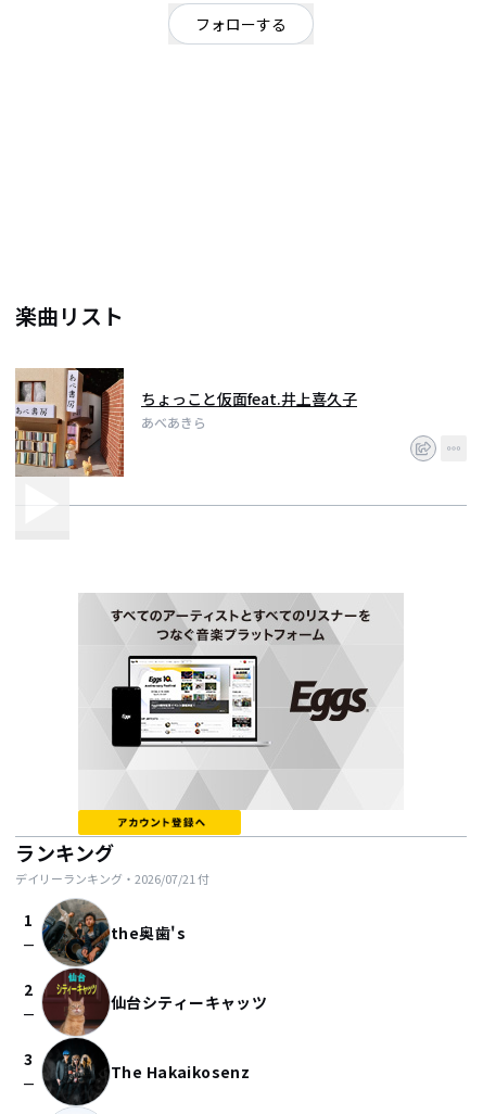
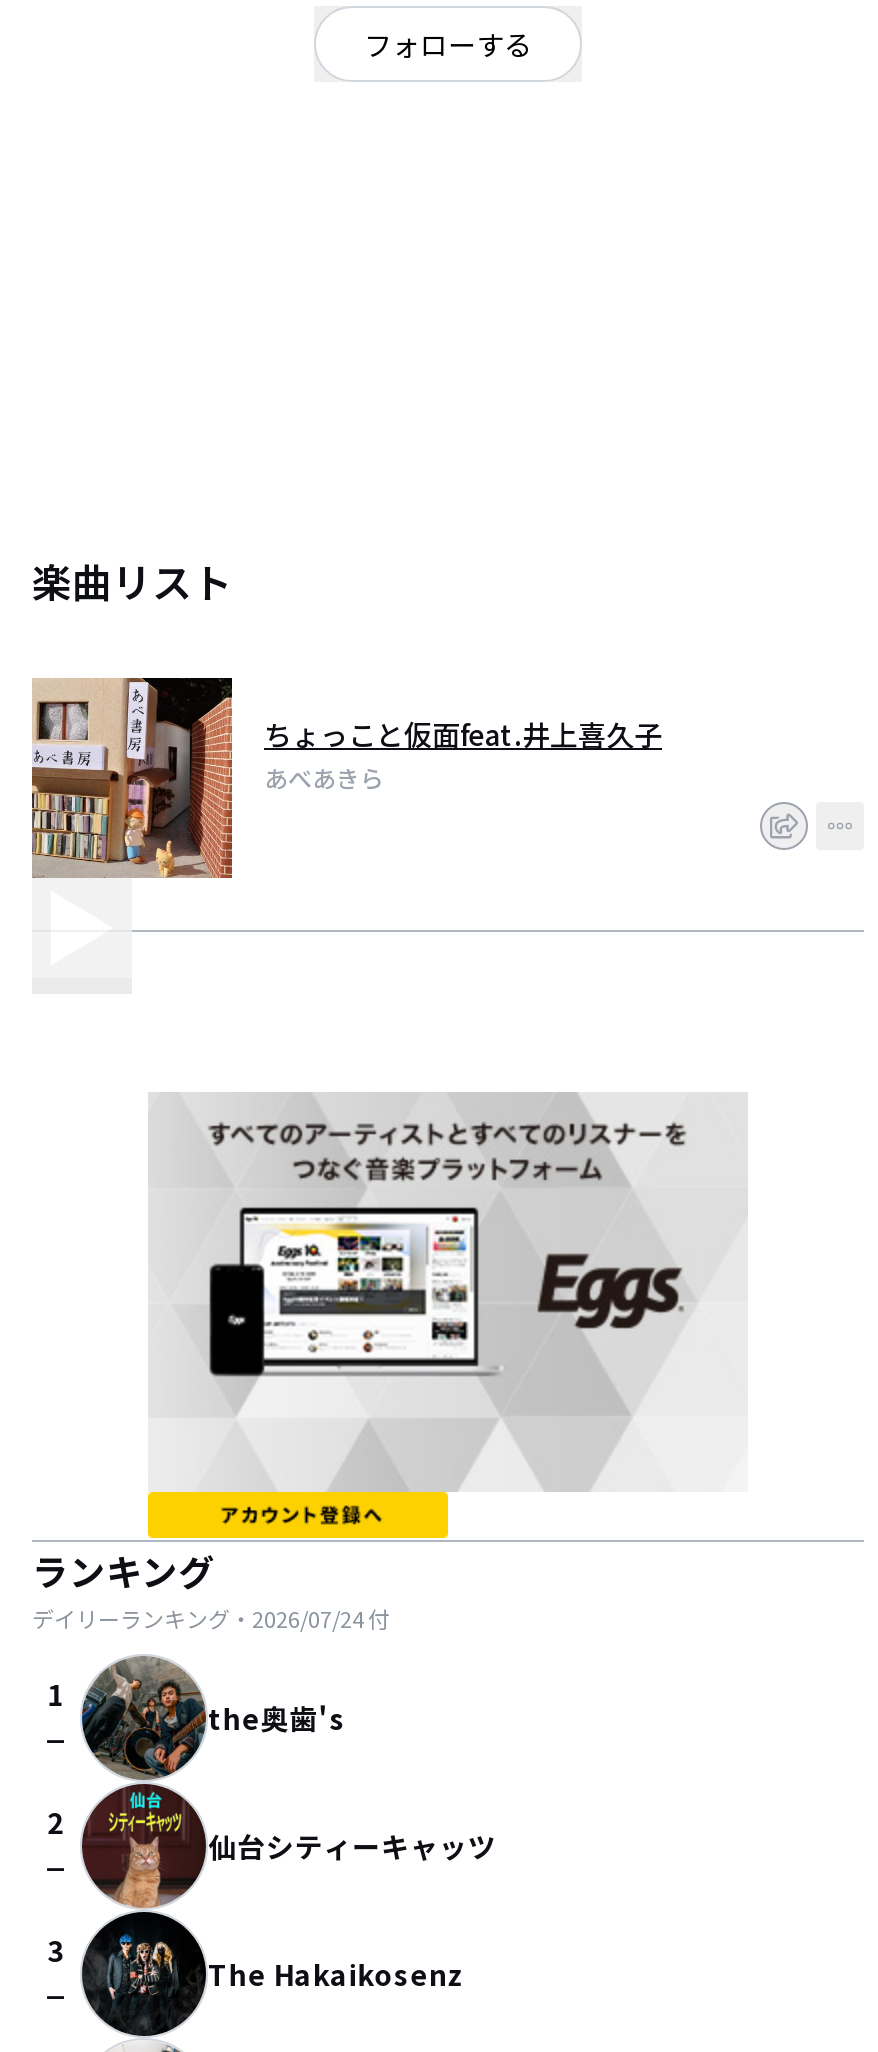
[15,870,209,887] デイリーランキング・2026/07/21付 -> [32,1602,390,1634] デイリーランキング・2026/07/24付

